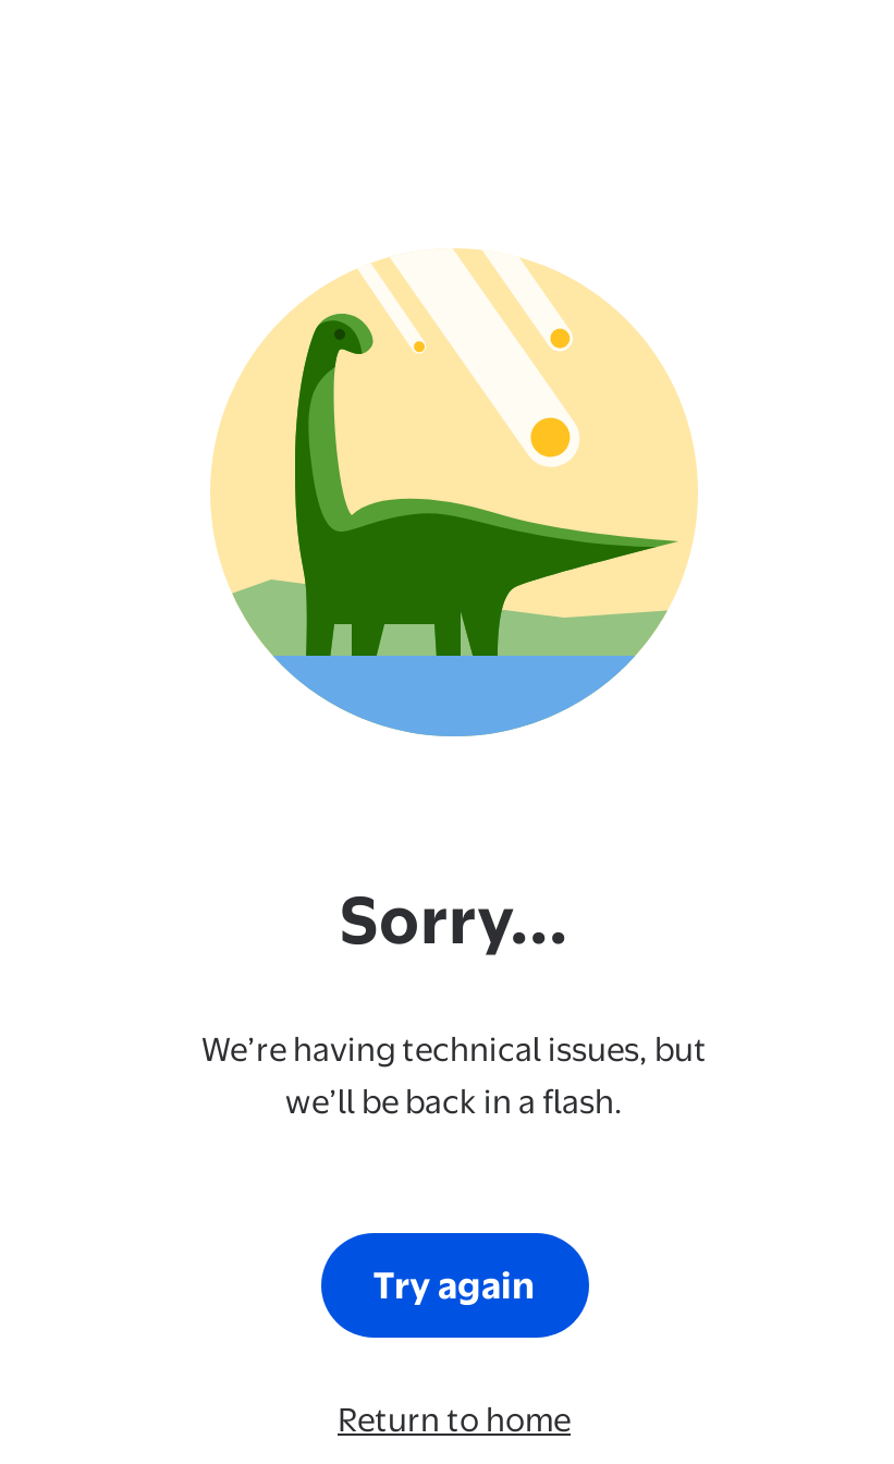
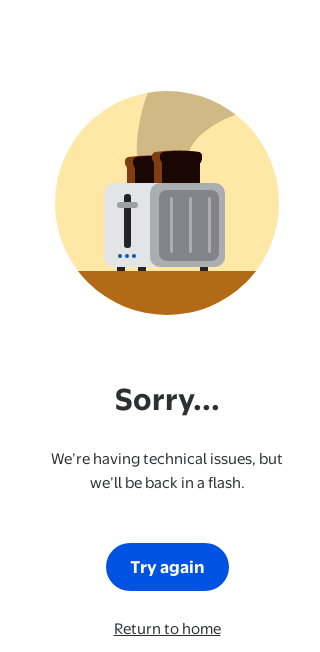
[232,251,676,739] [image] -> [66,91,266,316] [image]

